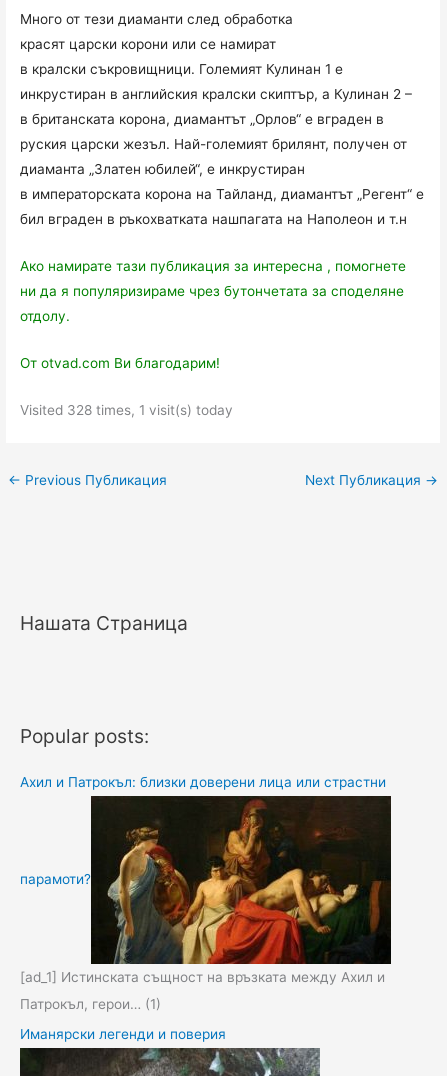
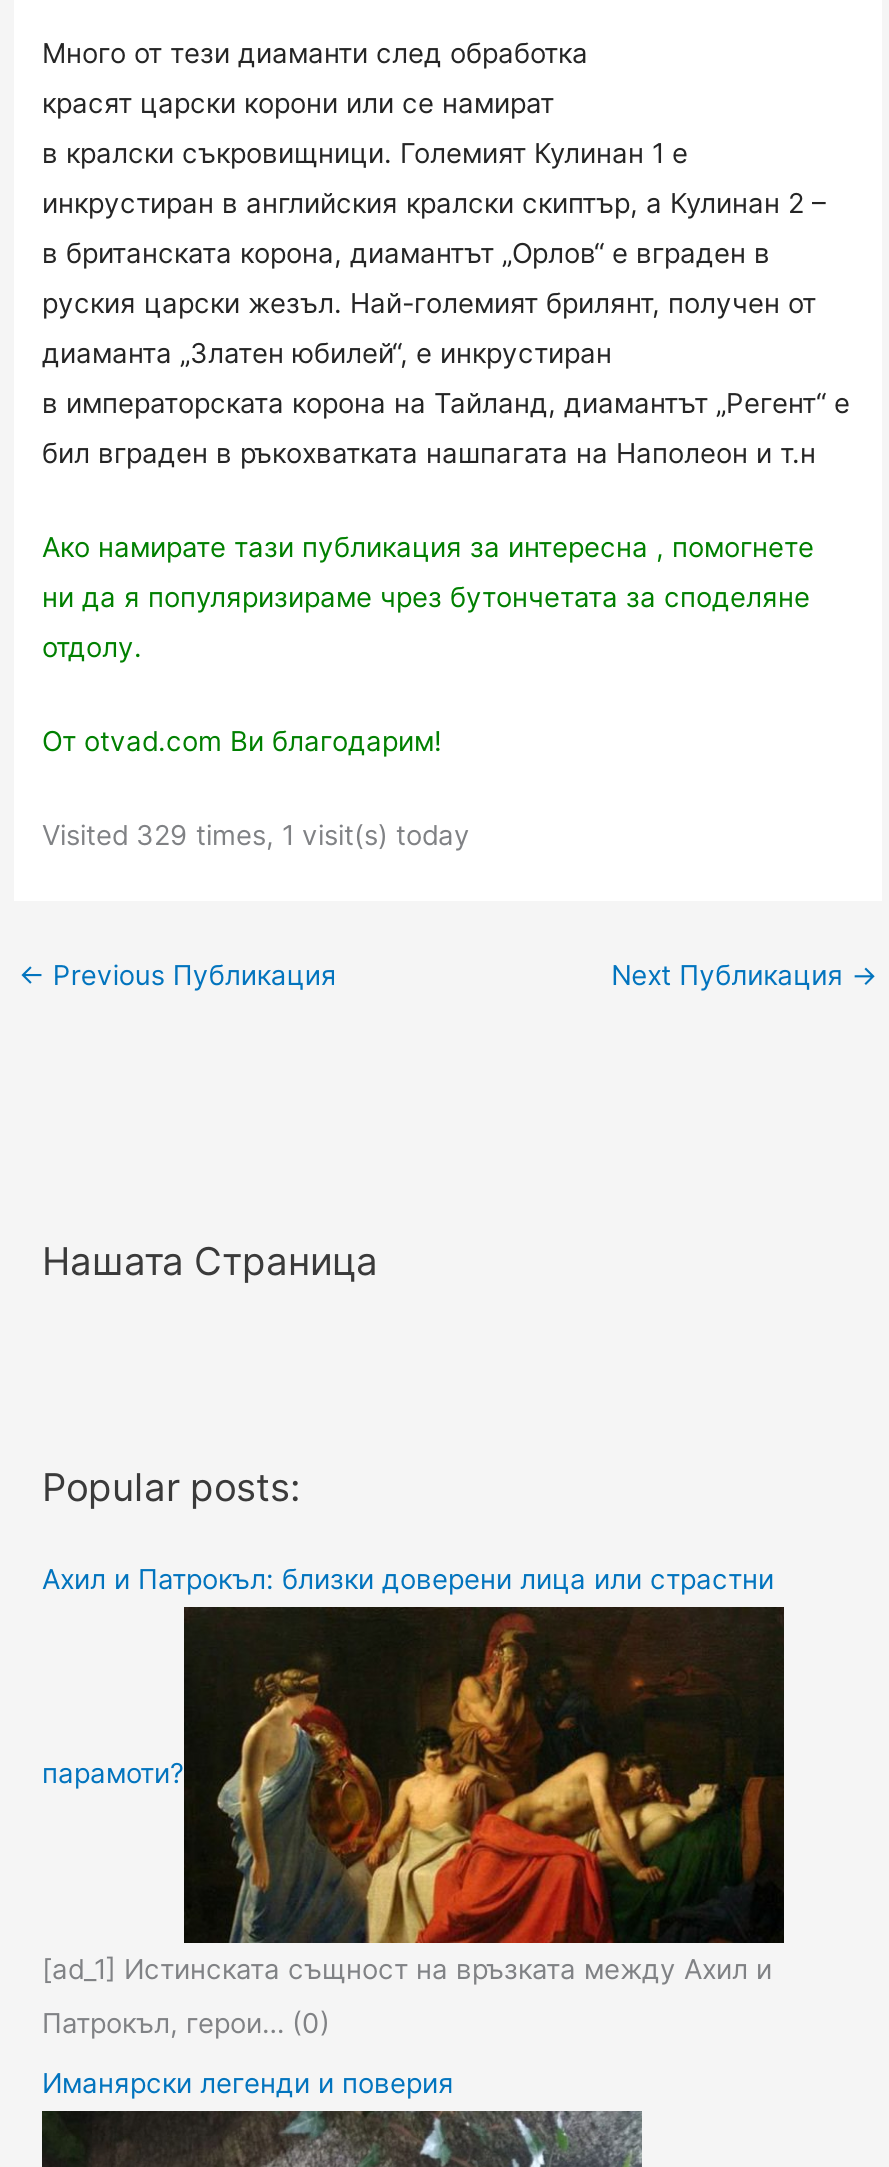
[20,402,233,418] Visited 328 times, 1 visit(s) today -> [42,819,470,851] Visited 329 times, 1 visit(s) today
[20,996,161,1012] Патрокъл, герои… (1) -> [42,2007,330,2039] Патрокъл, герои… (0)

